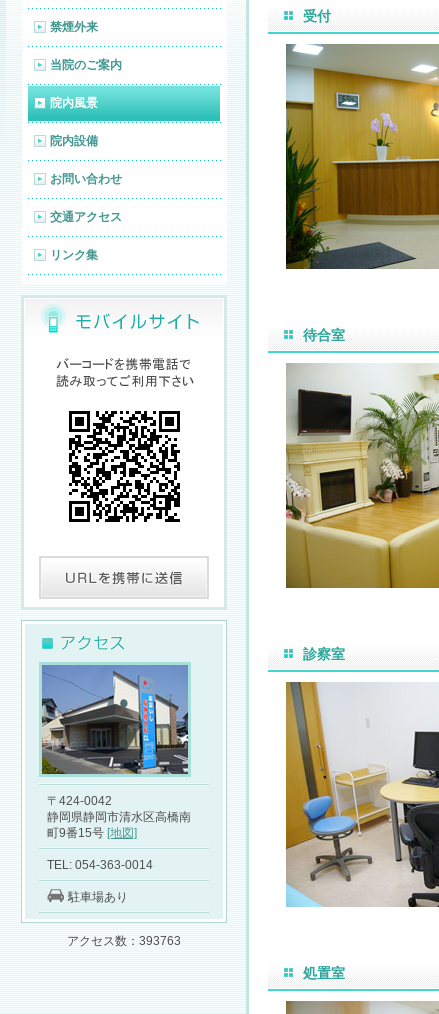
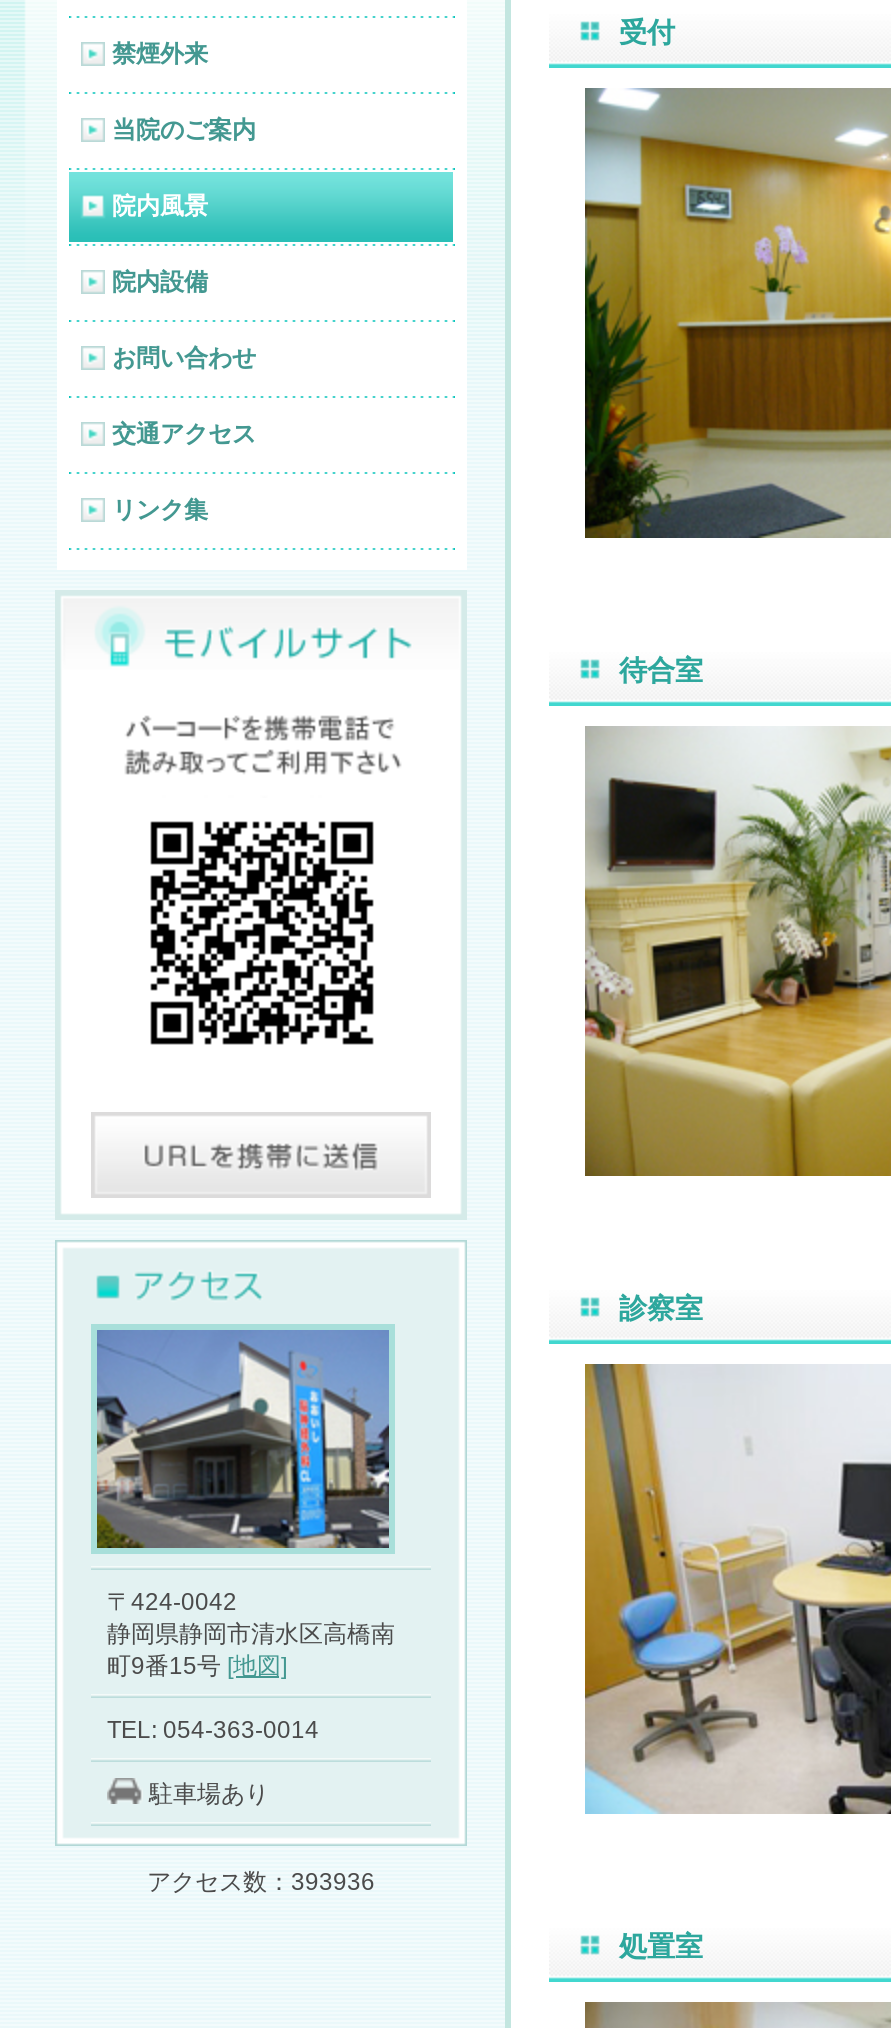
[67,934,181,948] アクセス数：393763 -> [147,1868,375,1896] アクセス数：393936

